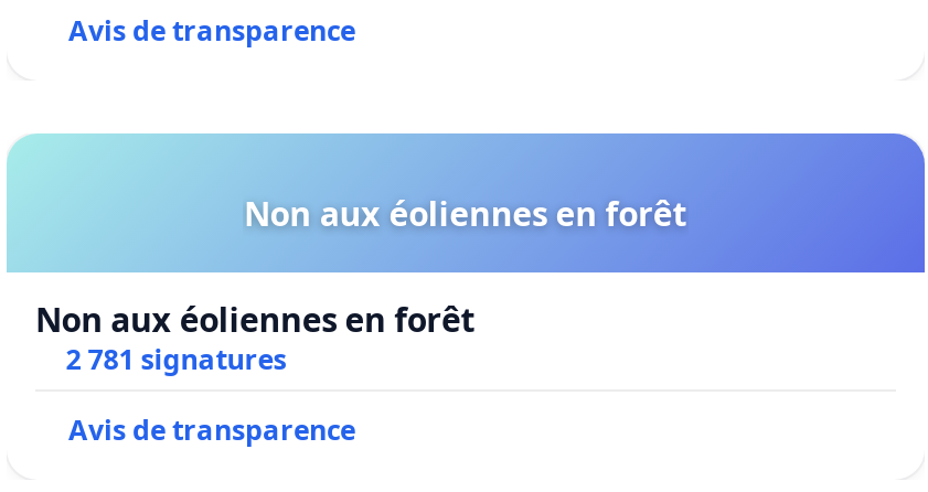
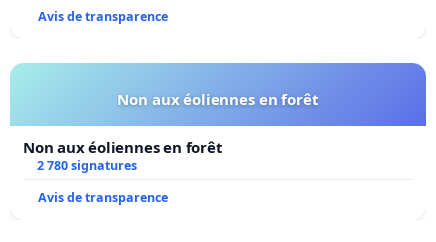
[66,341,286,378] 2 781 signatures -> [37,157,137,174] 2 780 signatures

